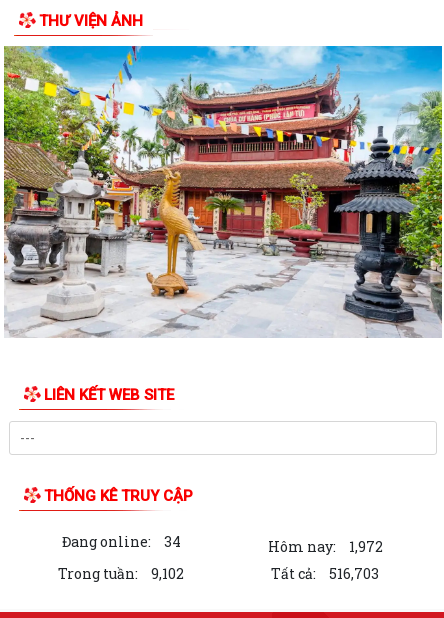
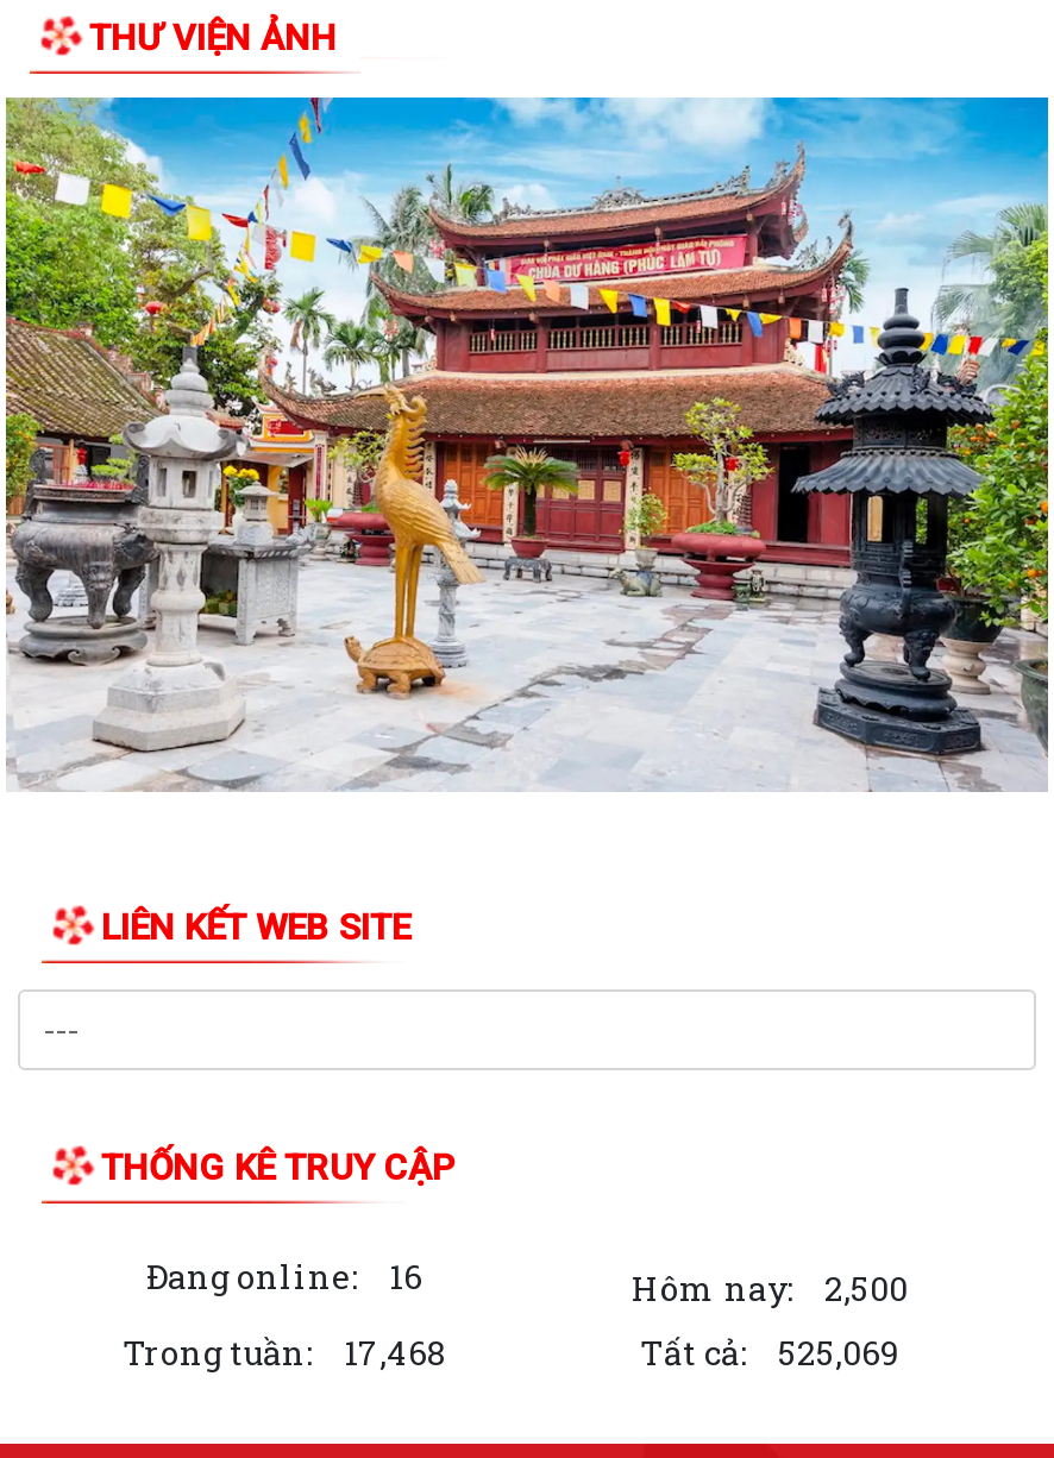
[61,532,180,551] Đang online: 34 -> [146,1254,422,1299] Đang online: 16
[267,537,382,556] Hôm nay: 1,972 -> [632,1266,908,1311] Hôm nay: 2,500
[58,564,184,583] Trong tuần: 9,102 -> [123,1330,446,1375] Trong tuần: 17,468
[271,564,379,583] Tất cả: 516,703 -> [640,1330,899,1375] Tất cả: 525,069

